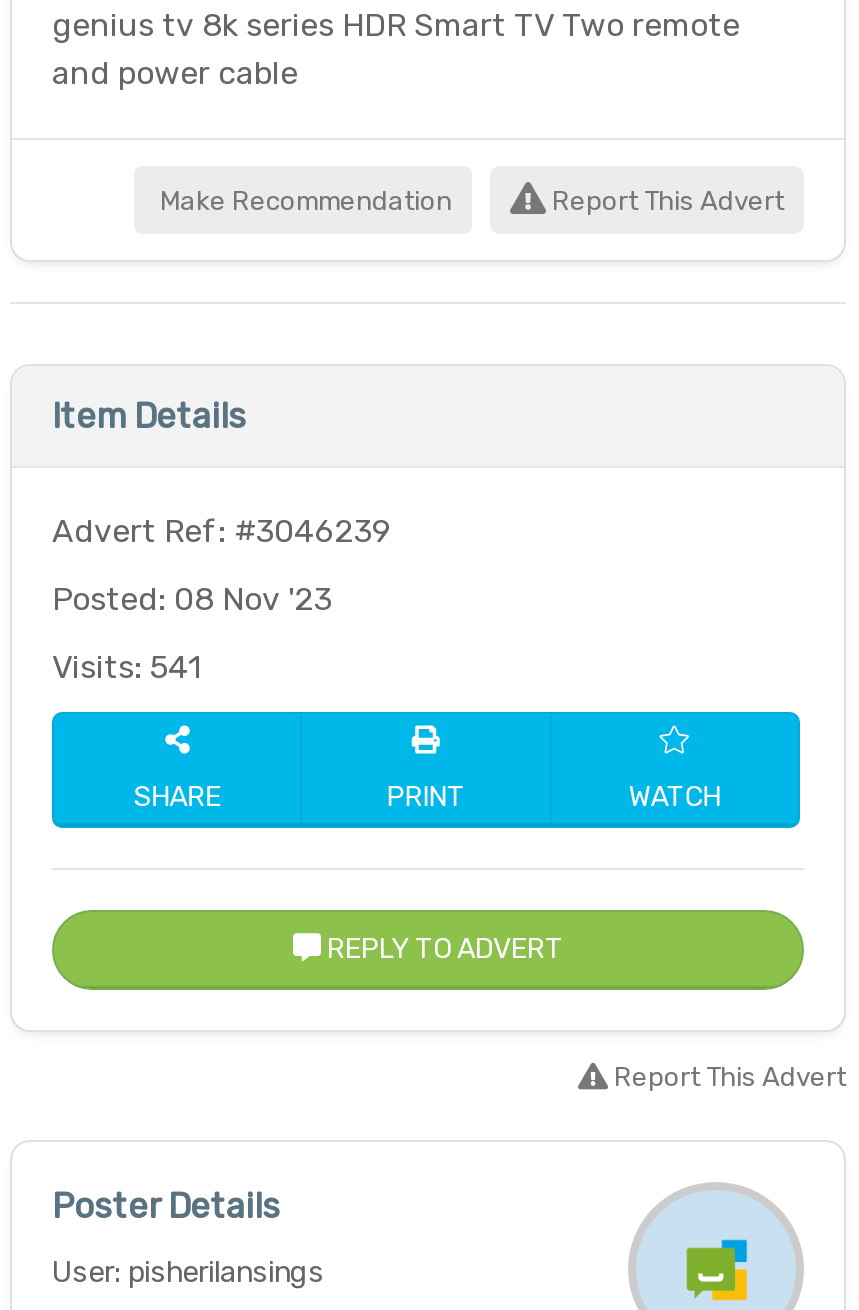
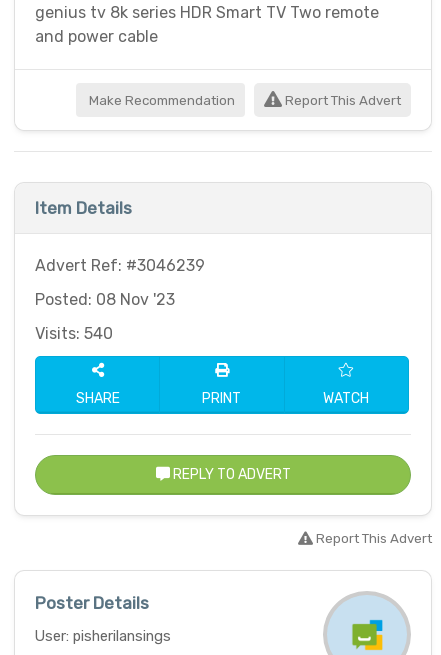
[52,649,202,687] Visits: 541 -> [35,324,113,343] Visits: 540

